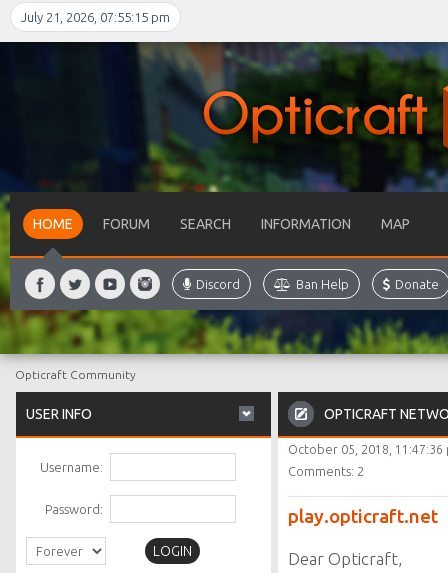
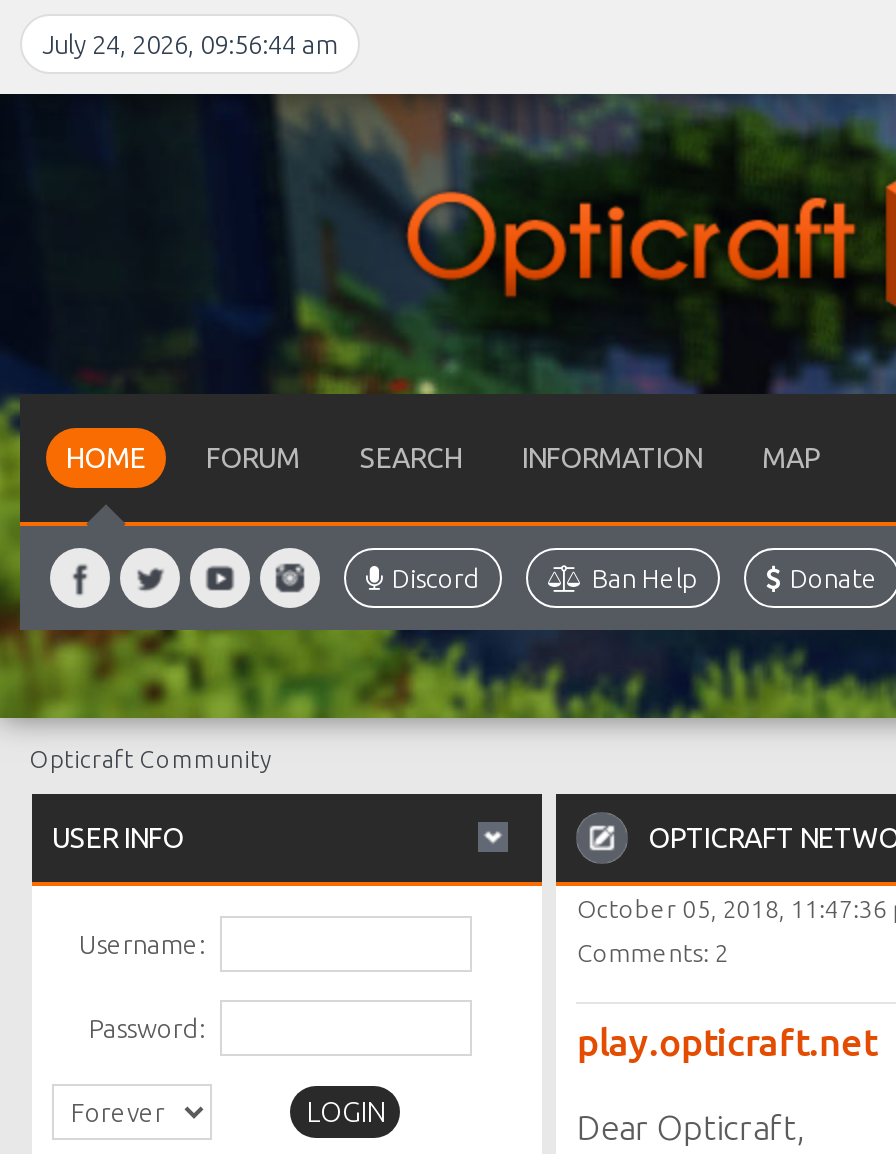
[21,10,170,24] July 21, 2026, 07:55:15 pm -> [42,30,338,58] July 24, 2026, 09:56:44 am

